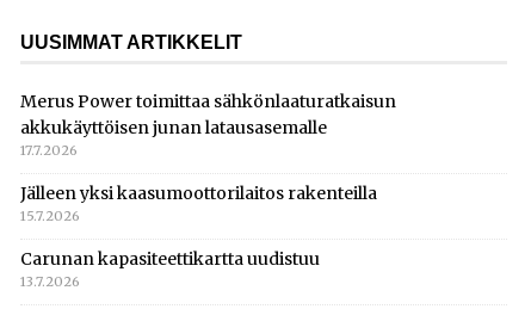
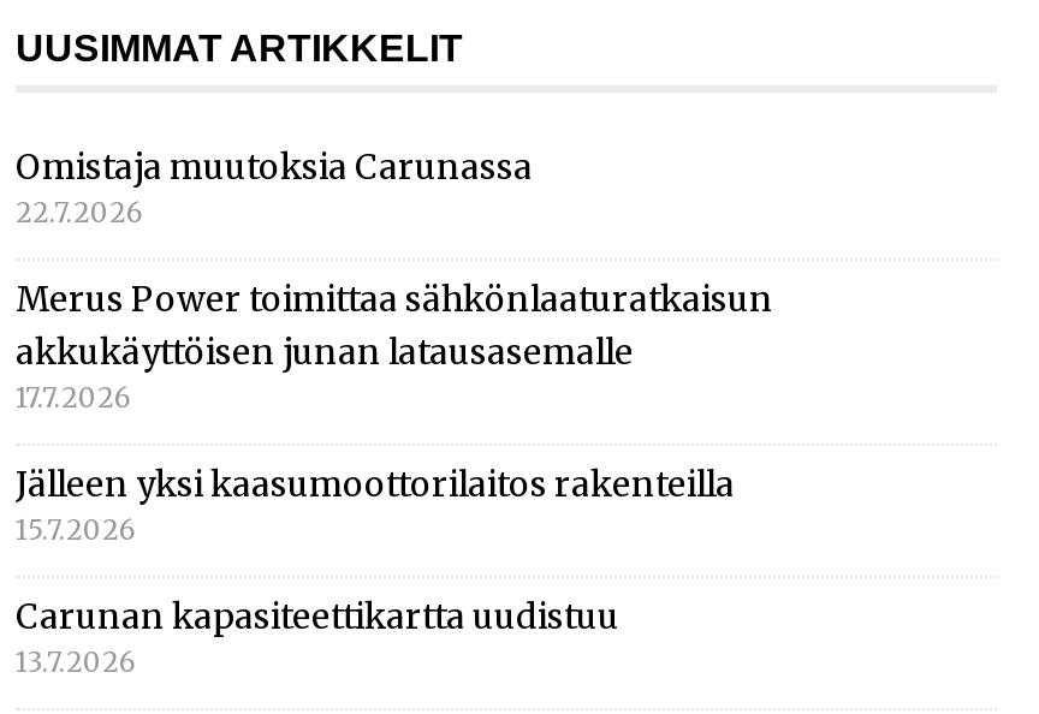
none -> [16,145,533,229] Omistaja muutoksia Carunassa | 22.7.2026

